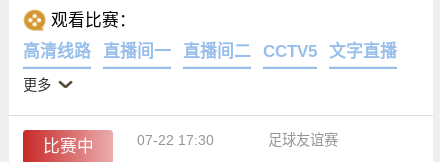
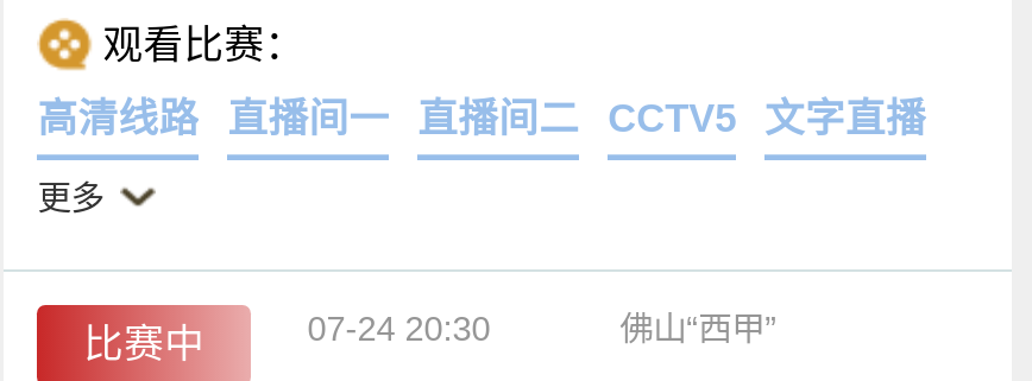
[137,132,338,148] 07-22 17:30 | 足球友谊赛 -> [307,310,777,348] 07-24 20:30 | 佛山“西甲”

